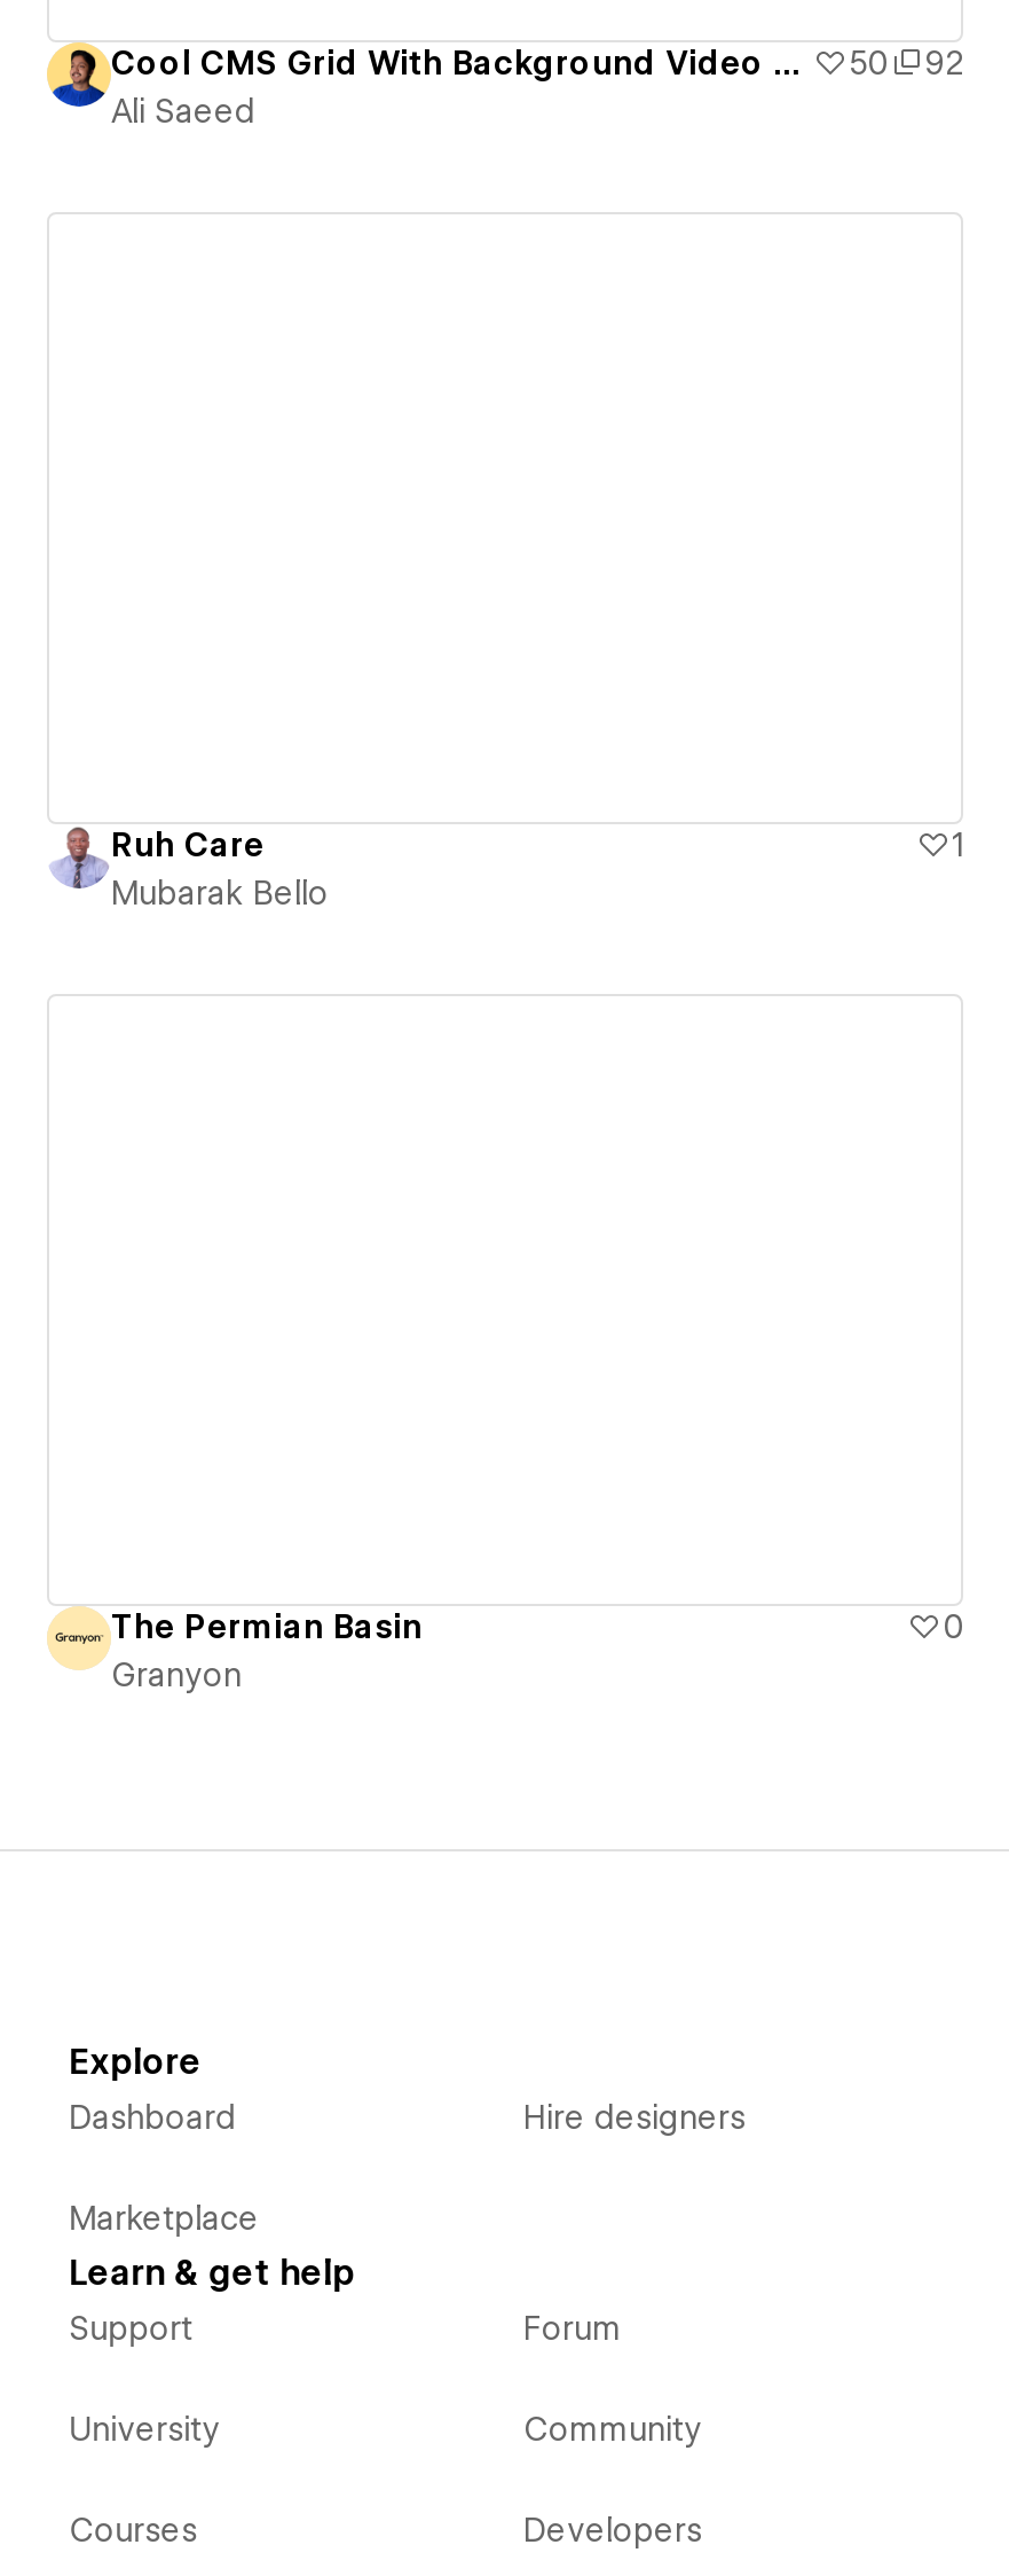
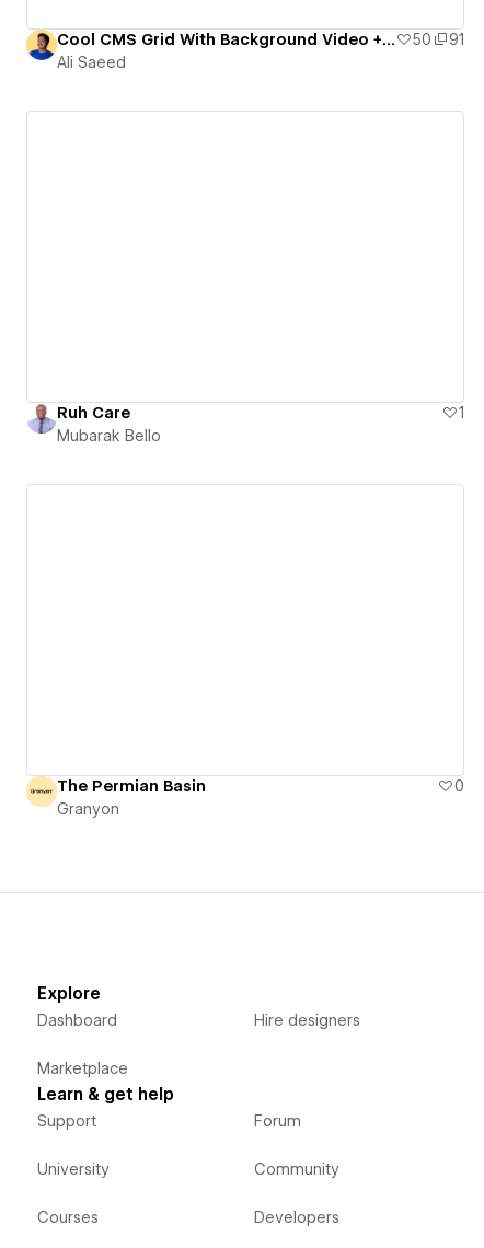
[924,44,963,80] 92 -> [449,30,464,48] 91

